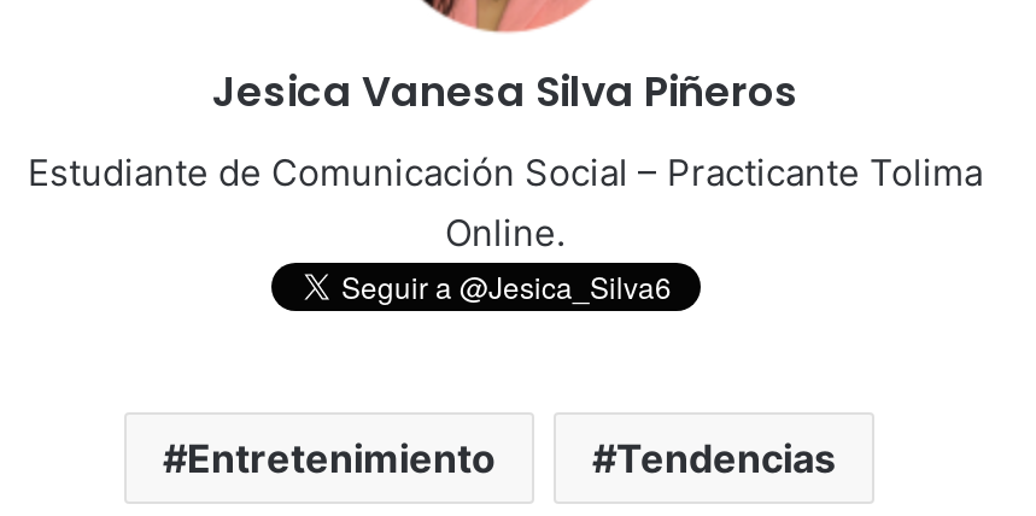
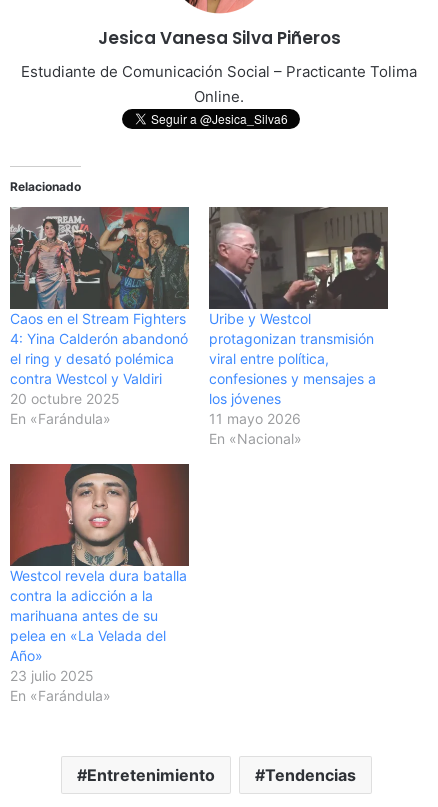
none -> [9,206,190,427] [image] | Caos en el Stream Fighters | 4: Yina Calderón abandonó | el ring y desató polémica | contra Westcol y Valdiri | 20 octubre 2025 | En «Farándula»
none -> [9,463,190,704] [image] | Westcol revela dura batalla | contra la adicción a la | marihuana antes de su | pelea en «La Velada del | Año» | 23 julio 2025 | En «Farándula»
none -> [10,179,81,194] Relacionado
none -> [208,206,389,447] [image] | Uribe y Westcol | protagonizan transmisión | viral entre política, | confesiones y mensajes a | los jóvenes | 11 mayo 2026 | En «Nacional»

